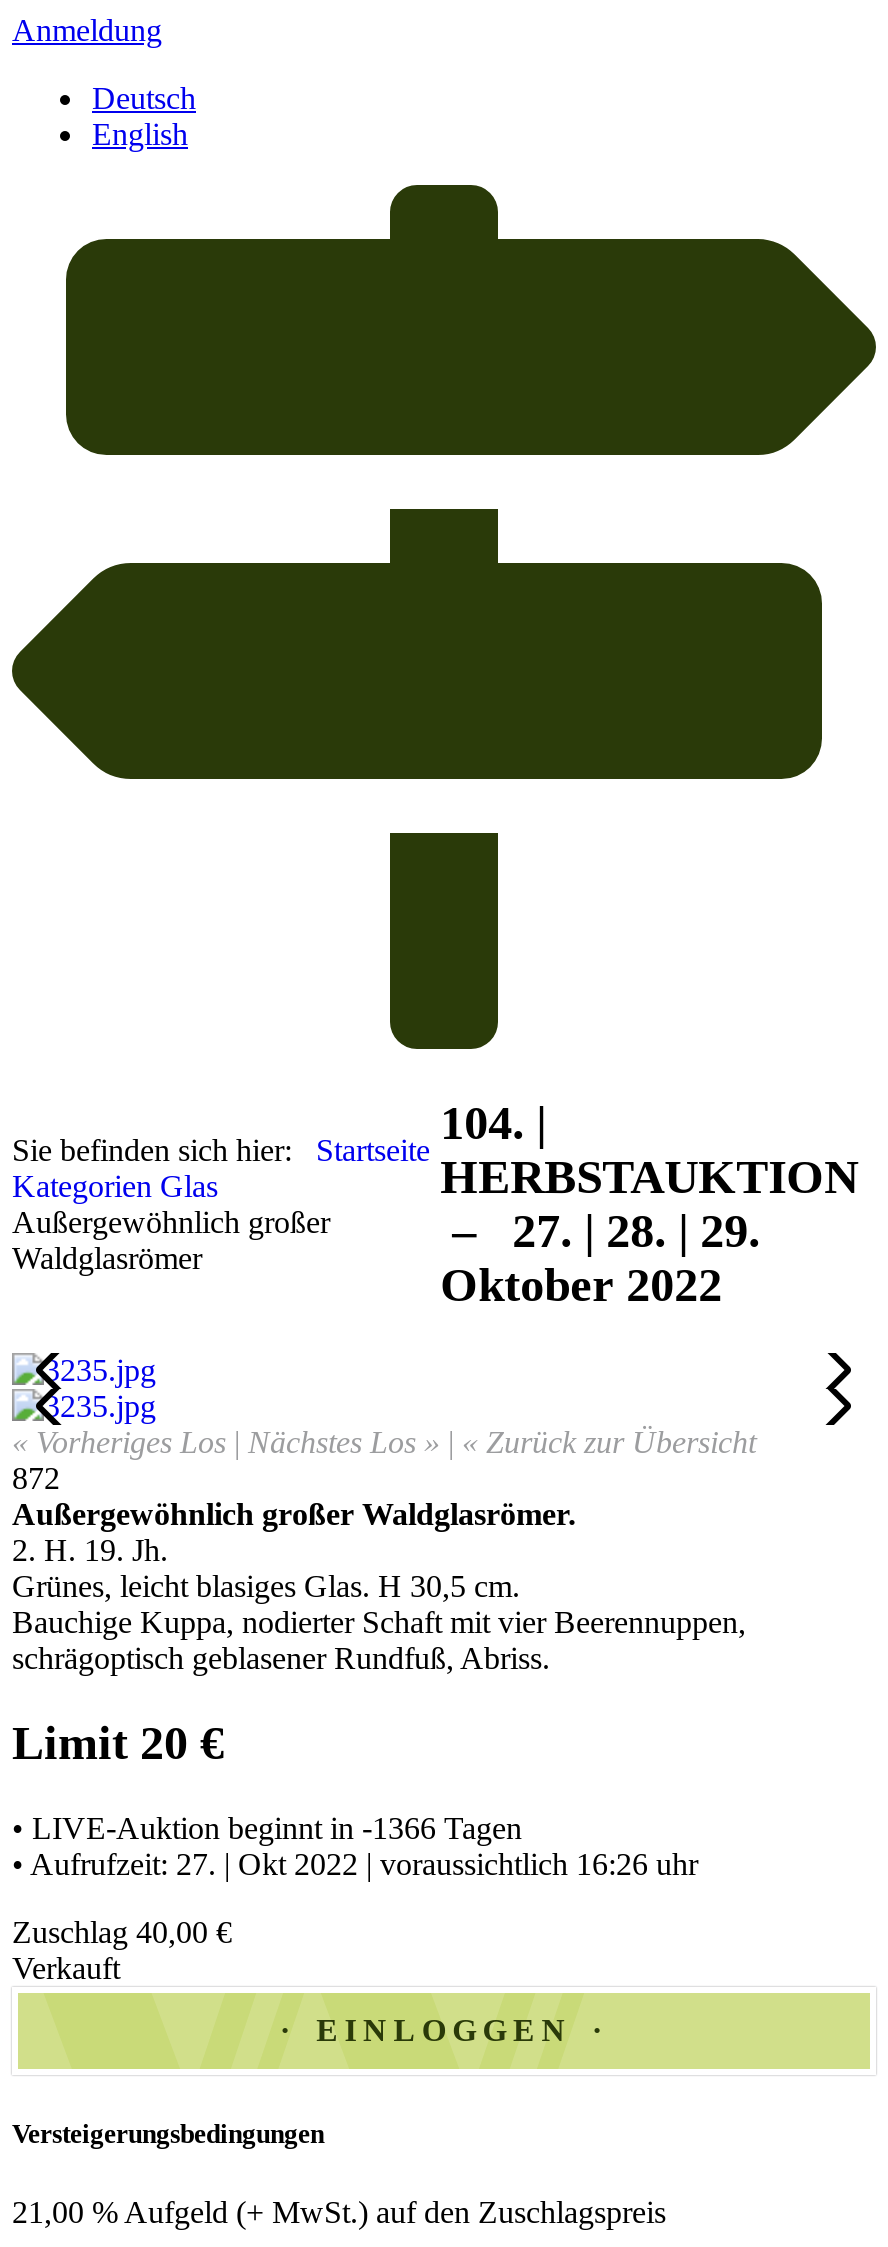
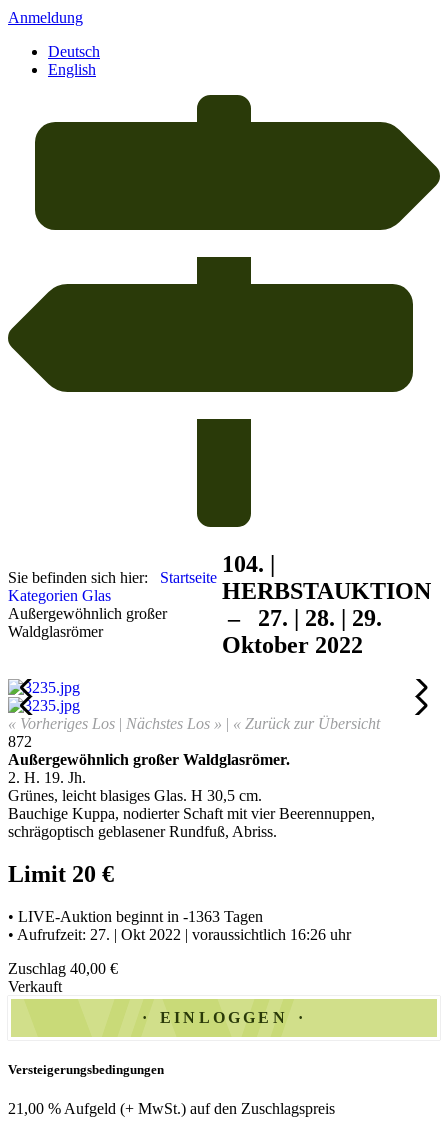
[12,1810,522,1844] • LIVE-Auktion beginnt in -1366 Tagen -> [8,908,263,925] • LIVE-Auktion beginnt in -1363 Tagen

